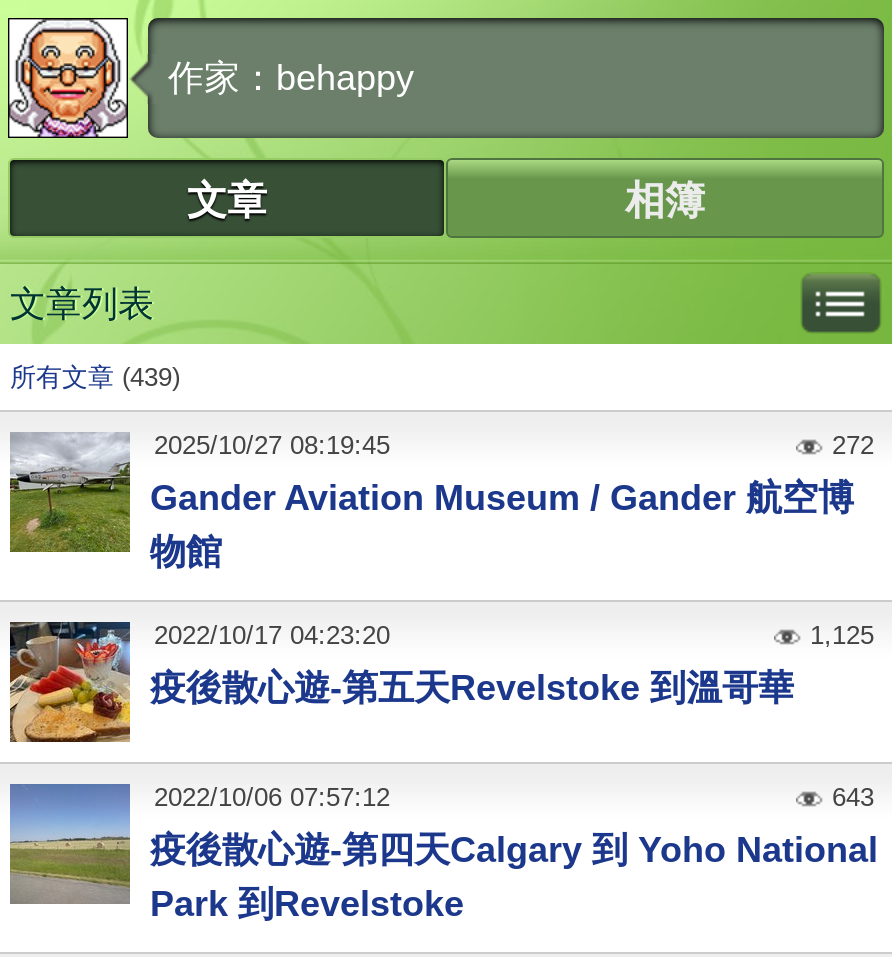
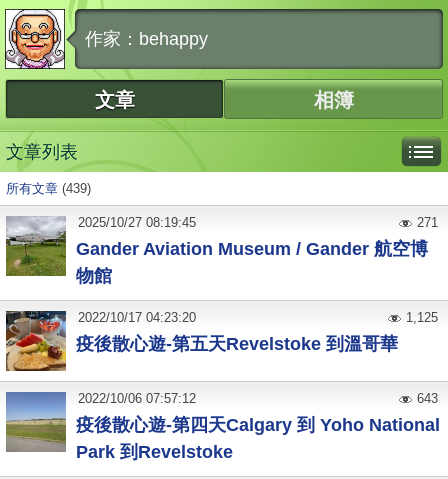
[832,430,874,460] 272 -> [417,215,438,230] 271

